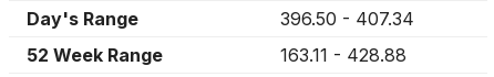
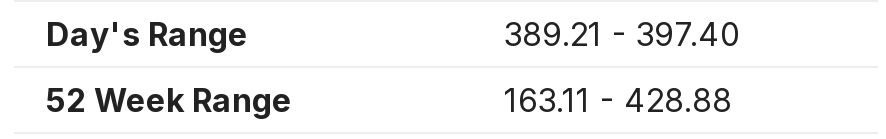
[280,8,414,30] 396.50 - 407.34 -> [504,14,740,54] 389.21 - 397.40

